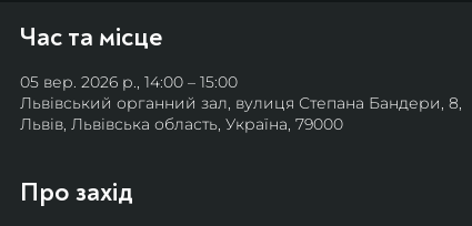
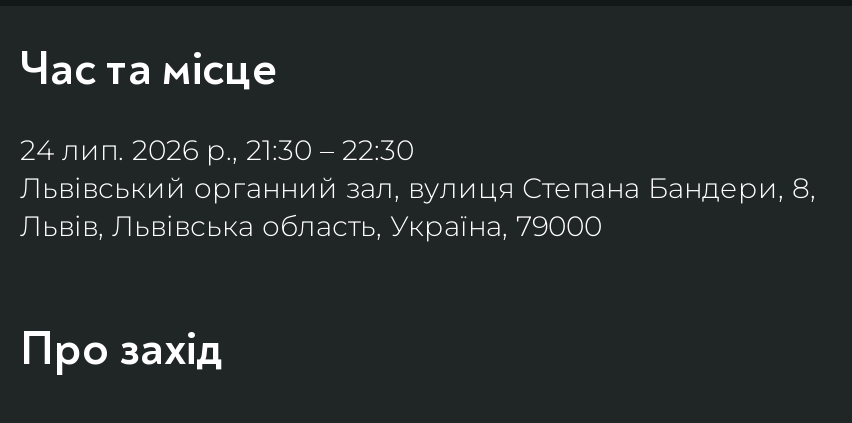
[20,72,238,92] 05 вер. 2026 р., 14:00 – 15:00 -> [20,132,414,168] 24 лип. 2026 р., 21:30 – 22:30

